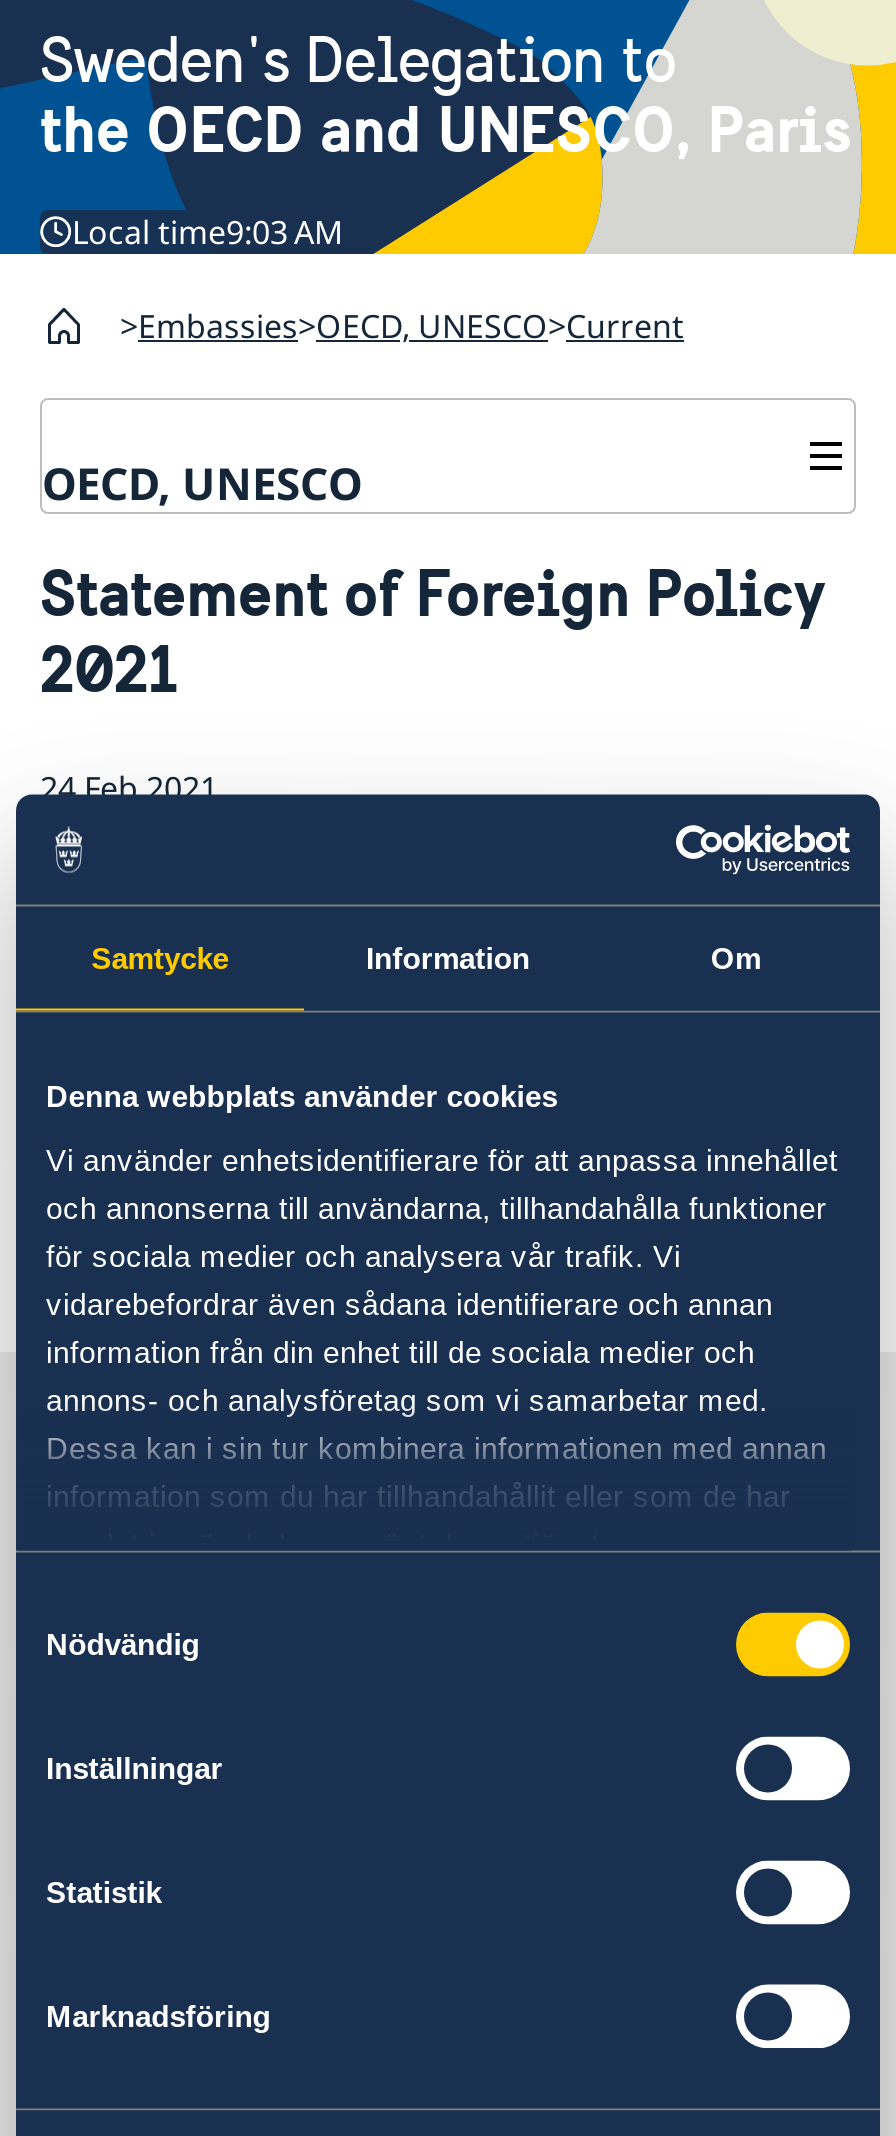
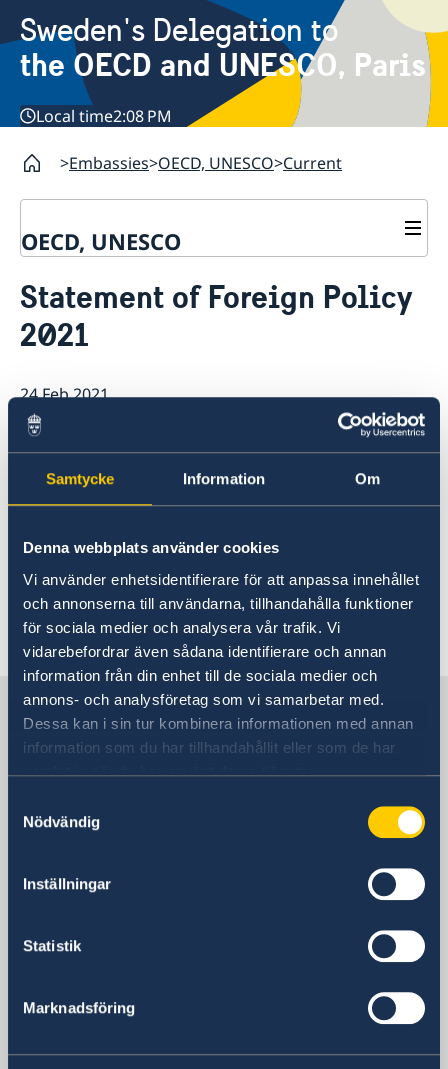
[72,211,344,255] Local time9:03 AM -> [36,105,172,127] Local time2:08 PM

